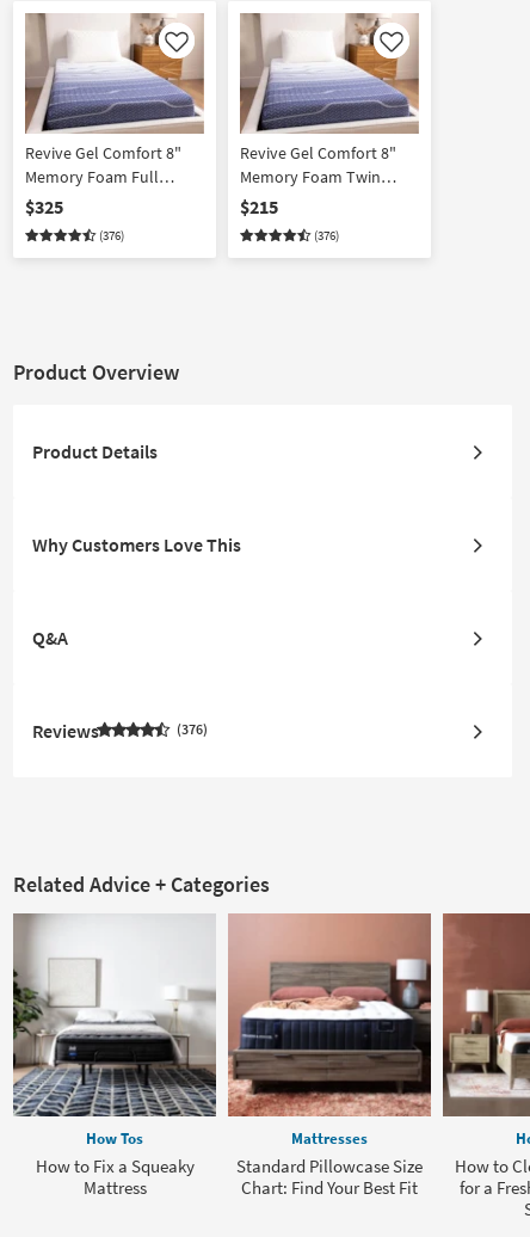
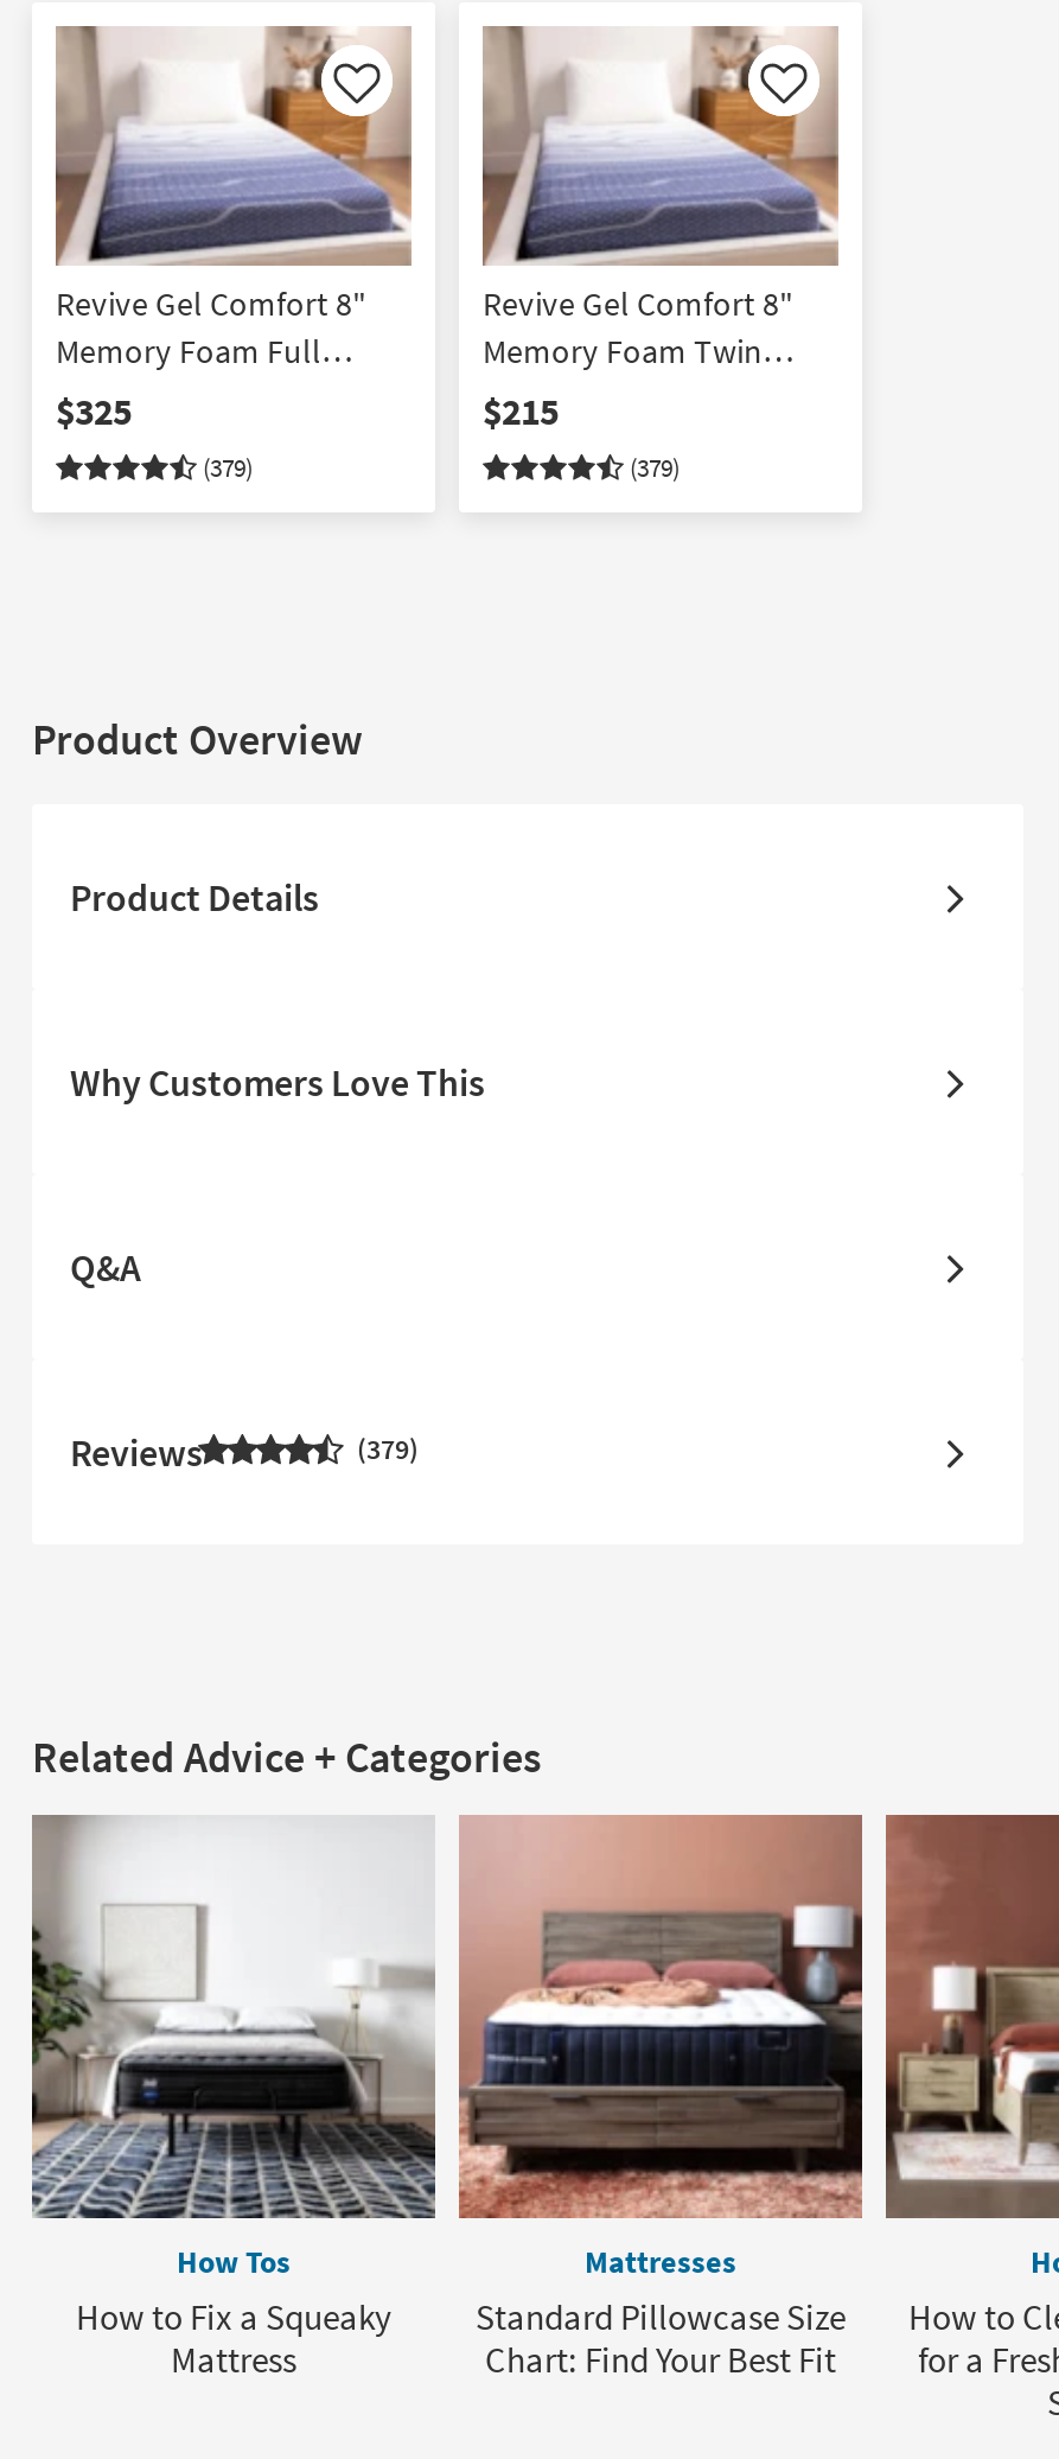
[99,226,124,243] (376) -> [203,450,253,483] (379)
[314,226,339,243] (376) -> [630,450,680,483] (379)
[181,719,203,737] 376 -> [366,1429,409,1465] 379

